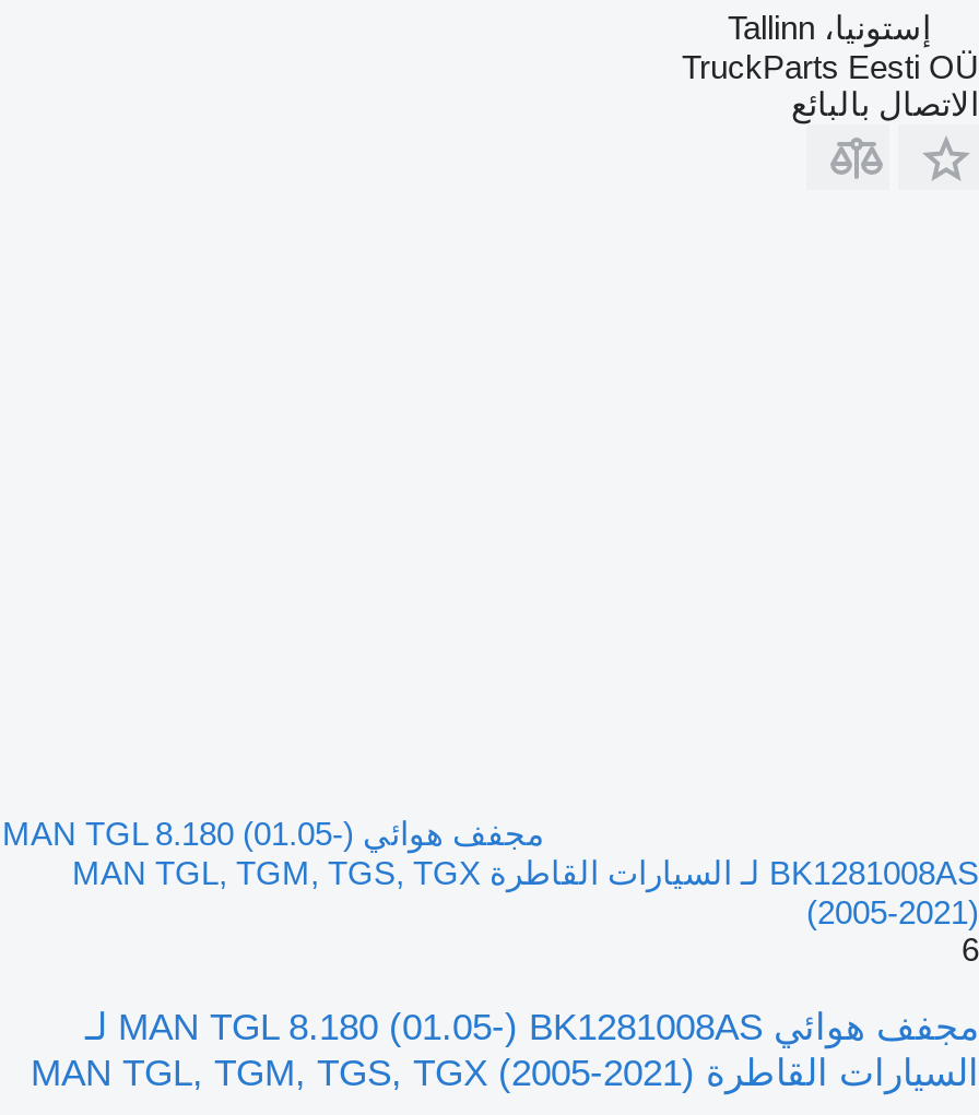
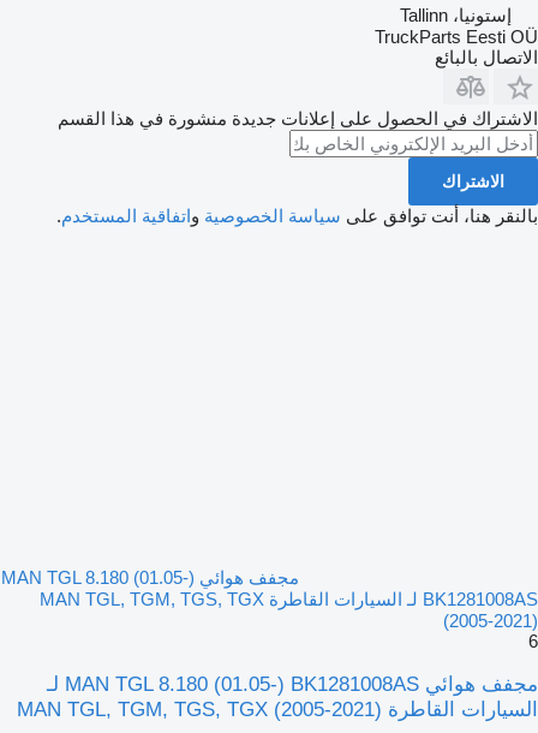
none -> [56,108,538,226] الاشتراك في الحصول على إعلانات جديدة منشورة في هذا القسم | الاشتراك | بالنقر هنا، أنت توافق على سياسة الخصوصية واتفاقية المستخدم.

